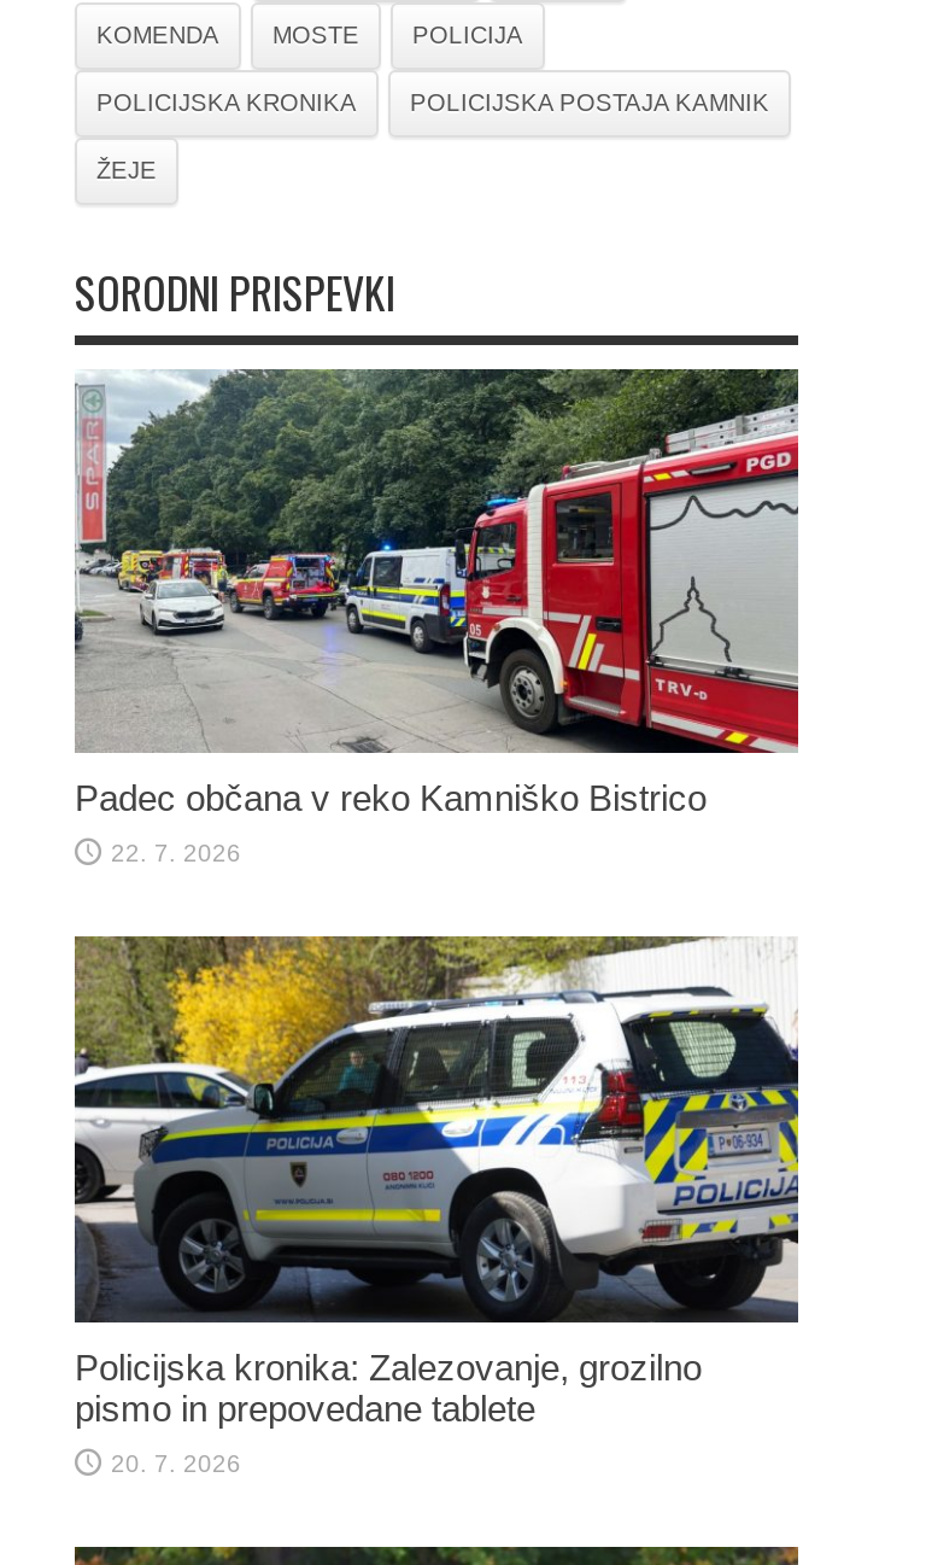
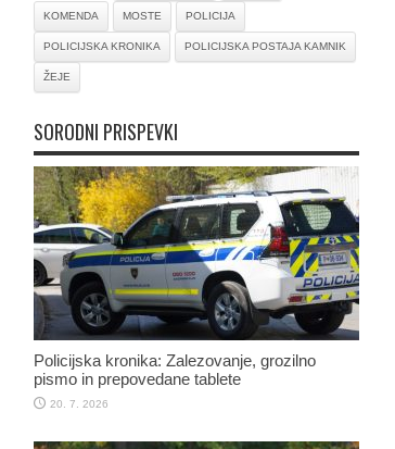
[75,367,801,867] [image] | Padec občana v reko Kamniško Bistrico | 22. 7. 2026 -> none

